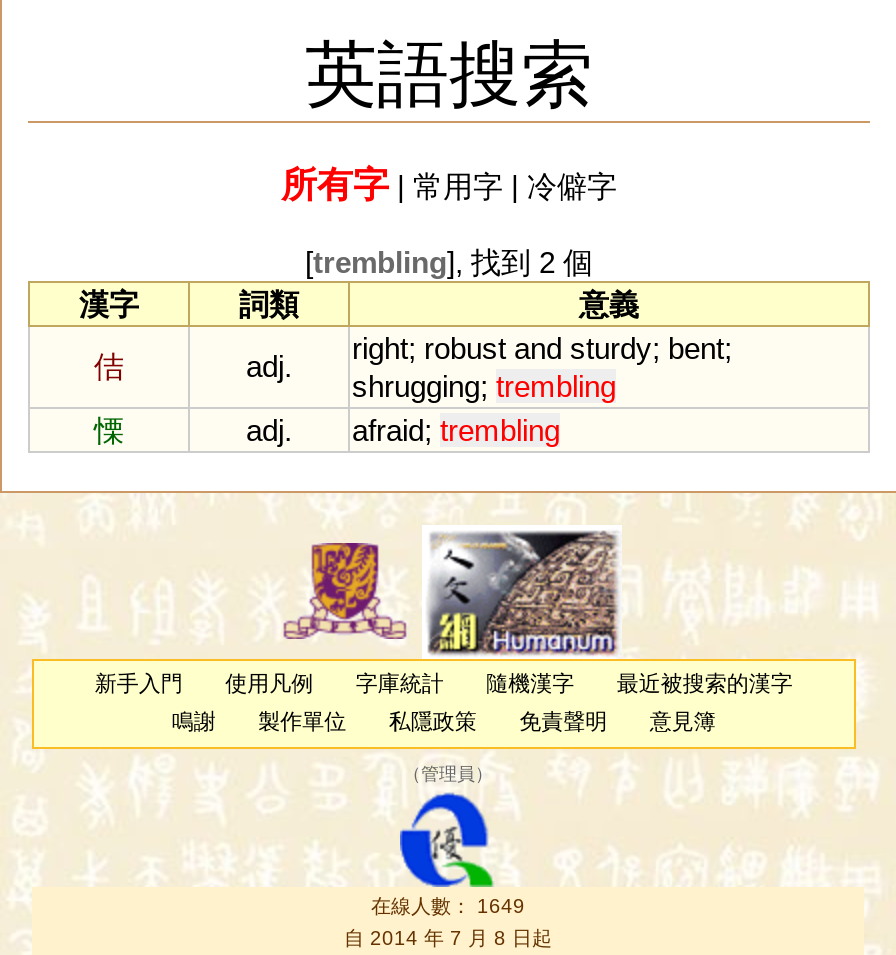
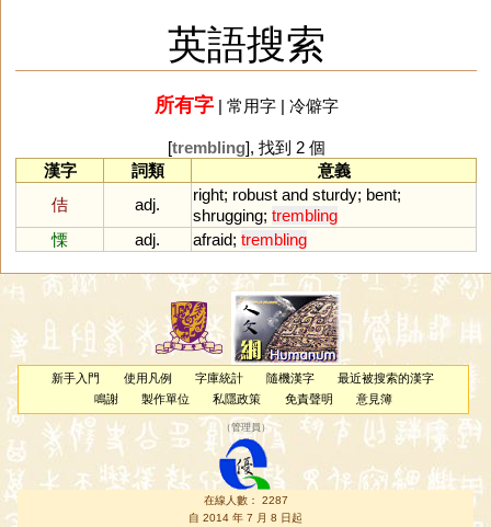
[371,896,525,918] 在線人數： 1649 -> [203,495,288,507] 在線人數： 2287

